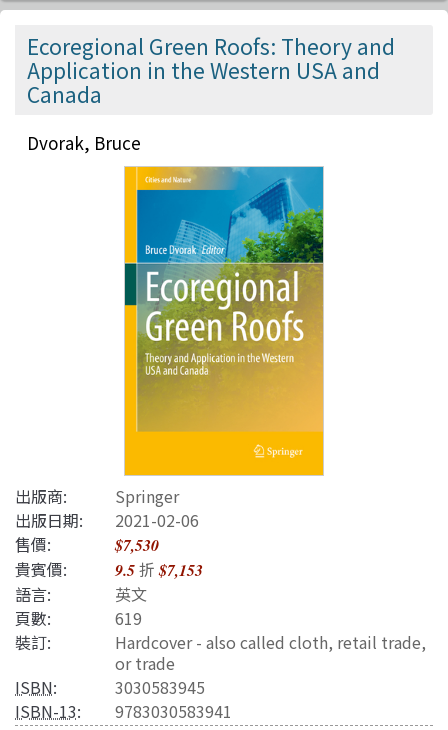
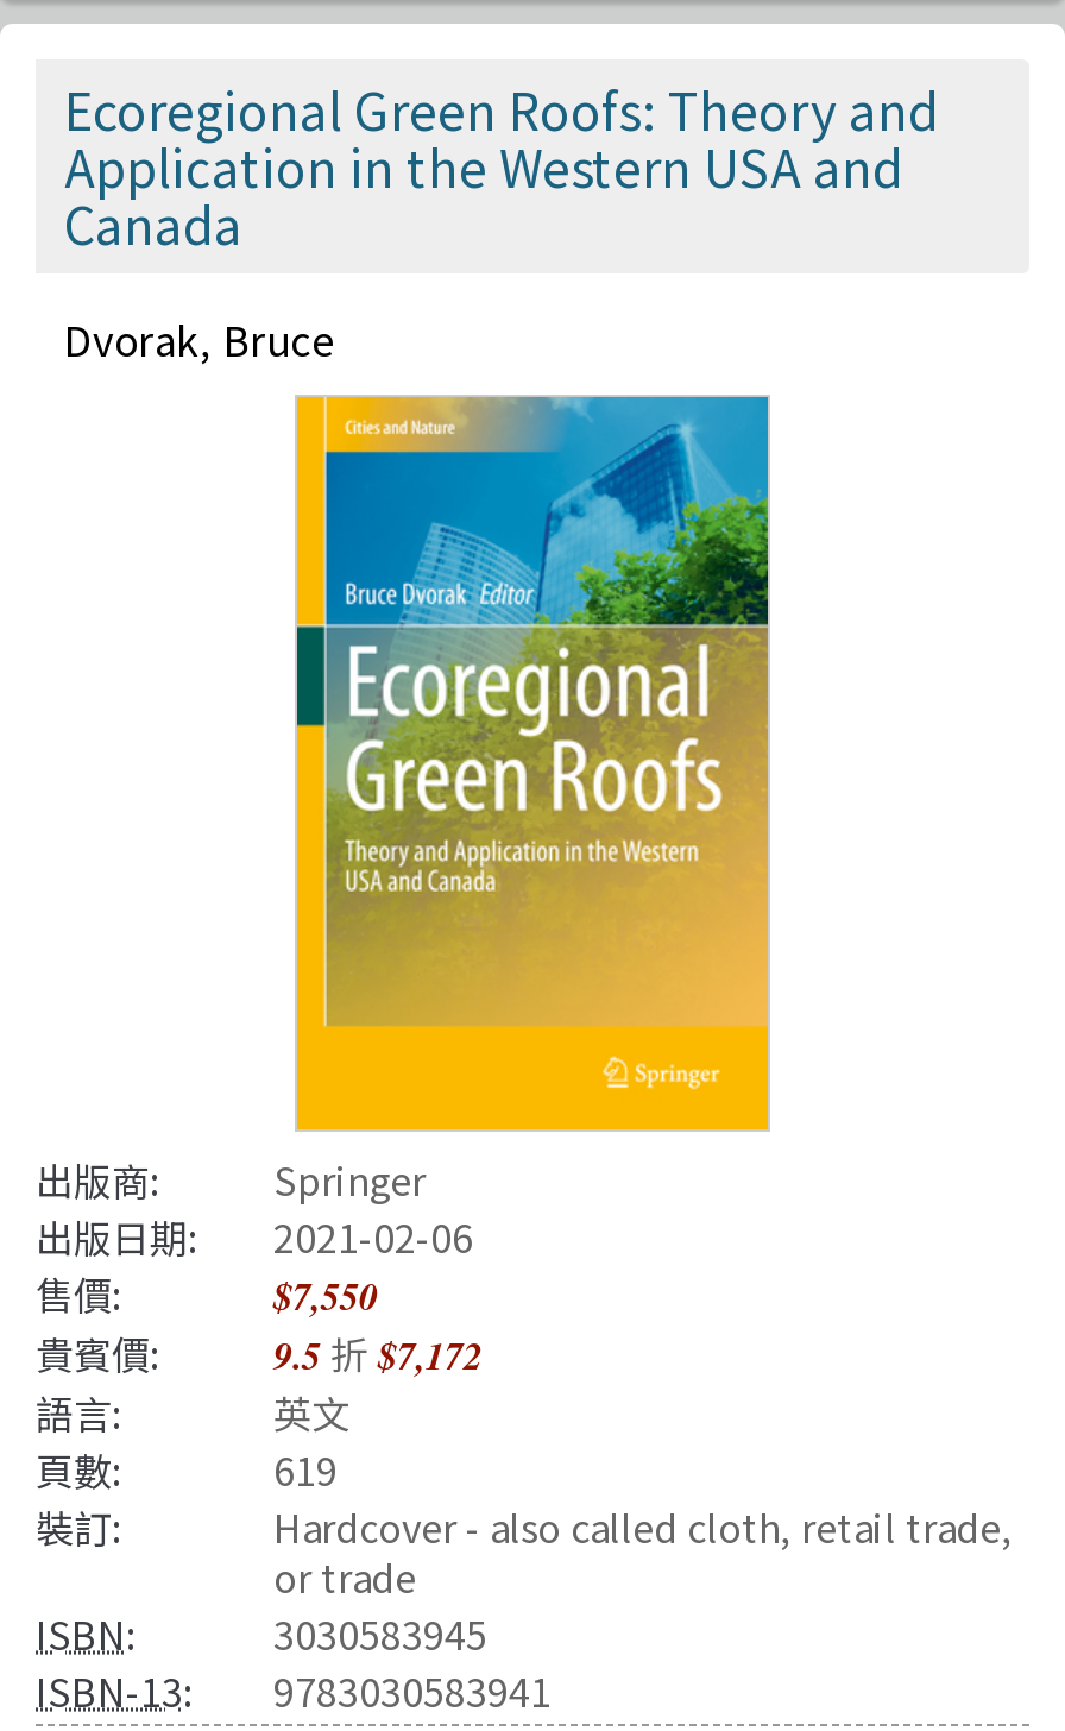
[115,534,159,556] $7,530 -> [273,1270,378,1323] $7,550
[15,557,203,581] 貴賓價: 9.5折$7,153 -> [36,1325,483,1382] 貴賓價: 9.5折$7,172

